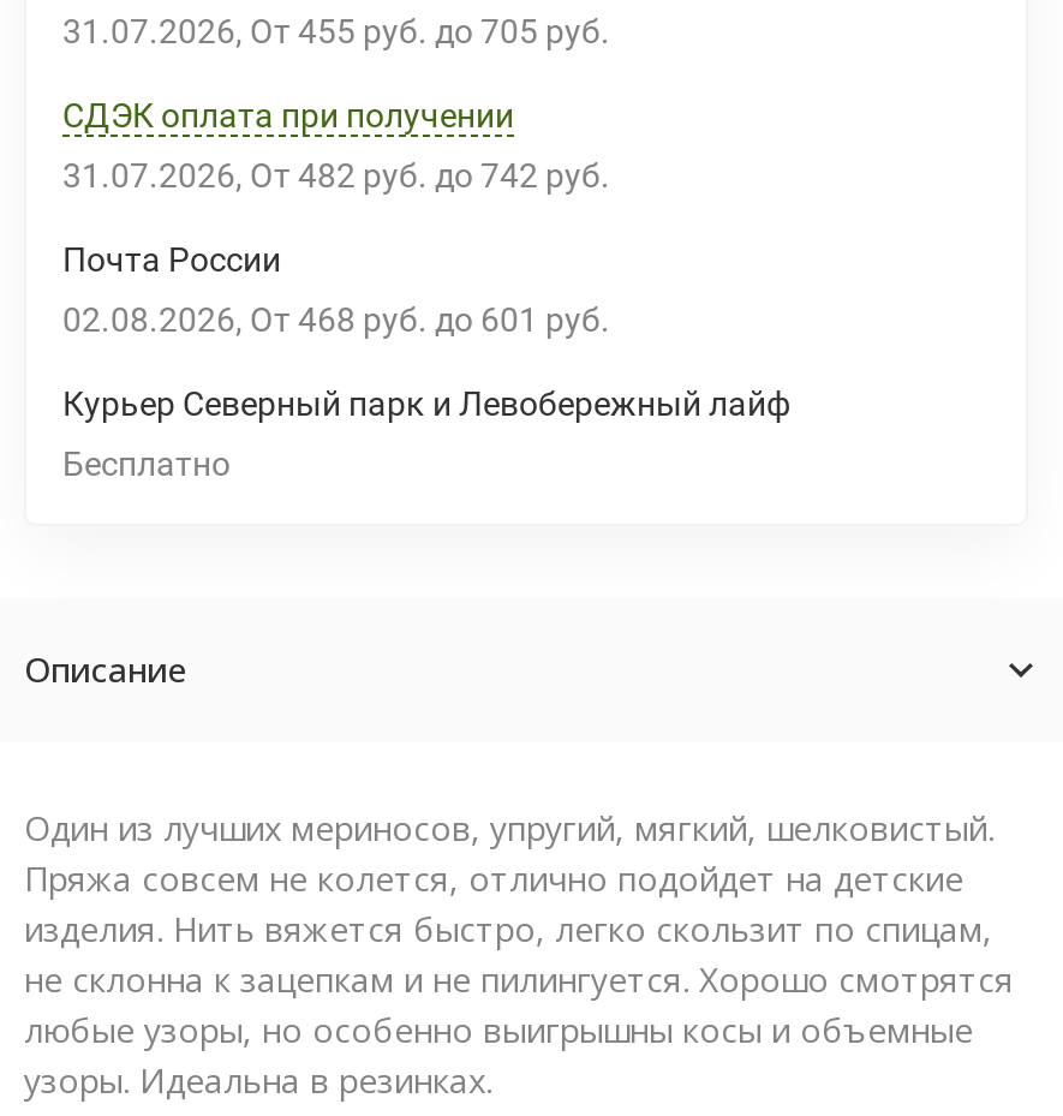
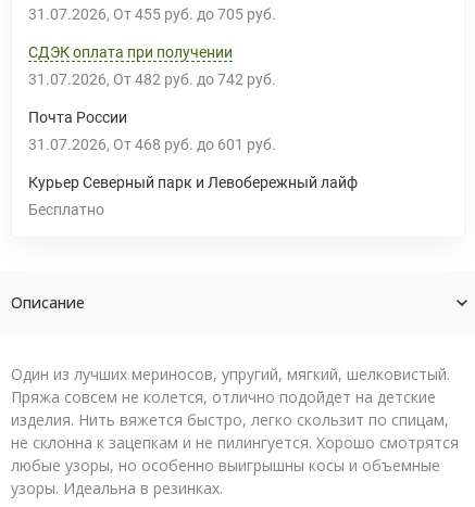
[62,300,291,339] 02.08.2026 От -> [28,136,132,153] 31.07.2026 От

